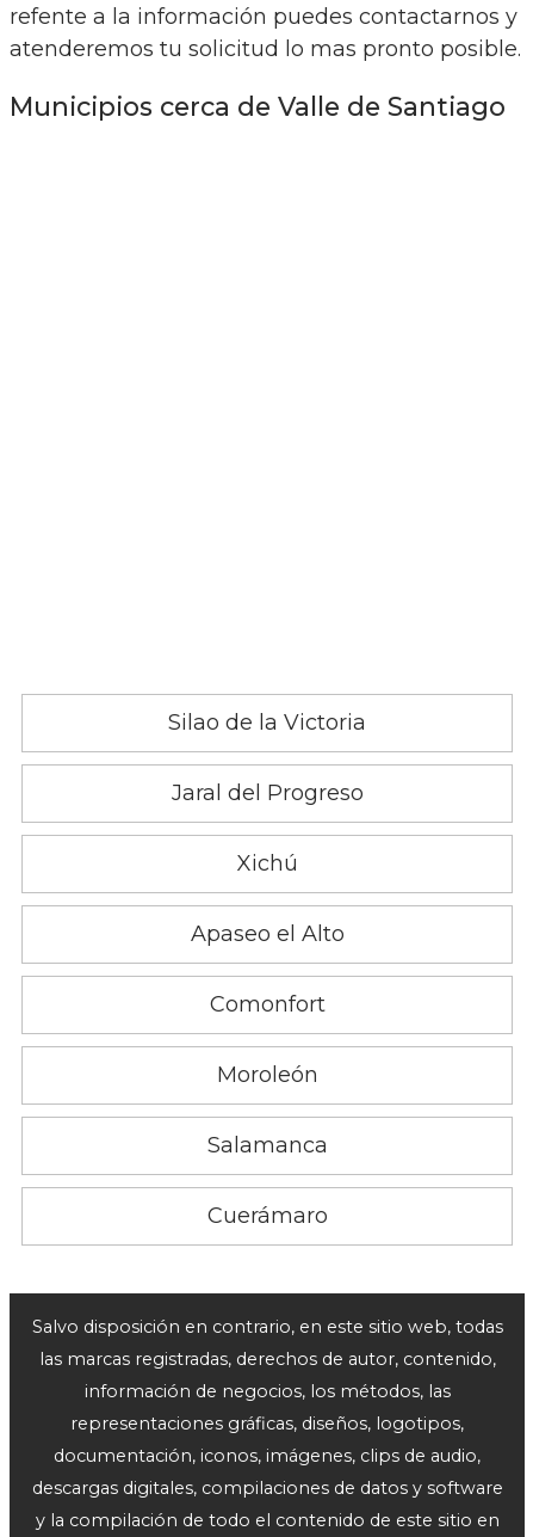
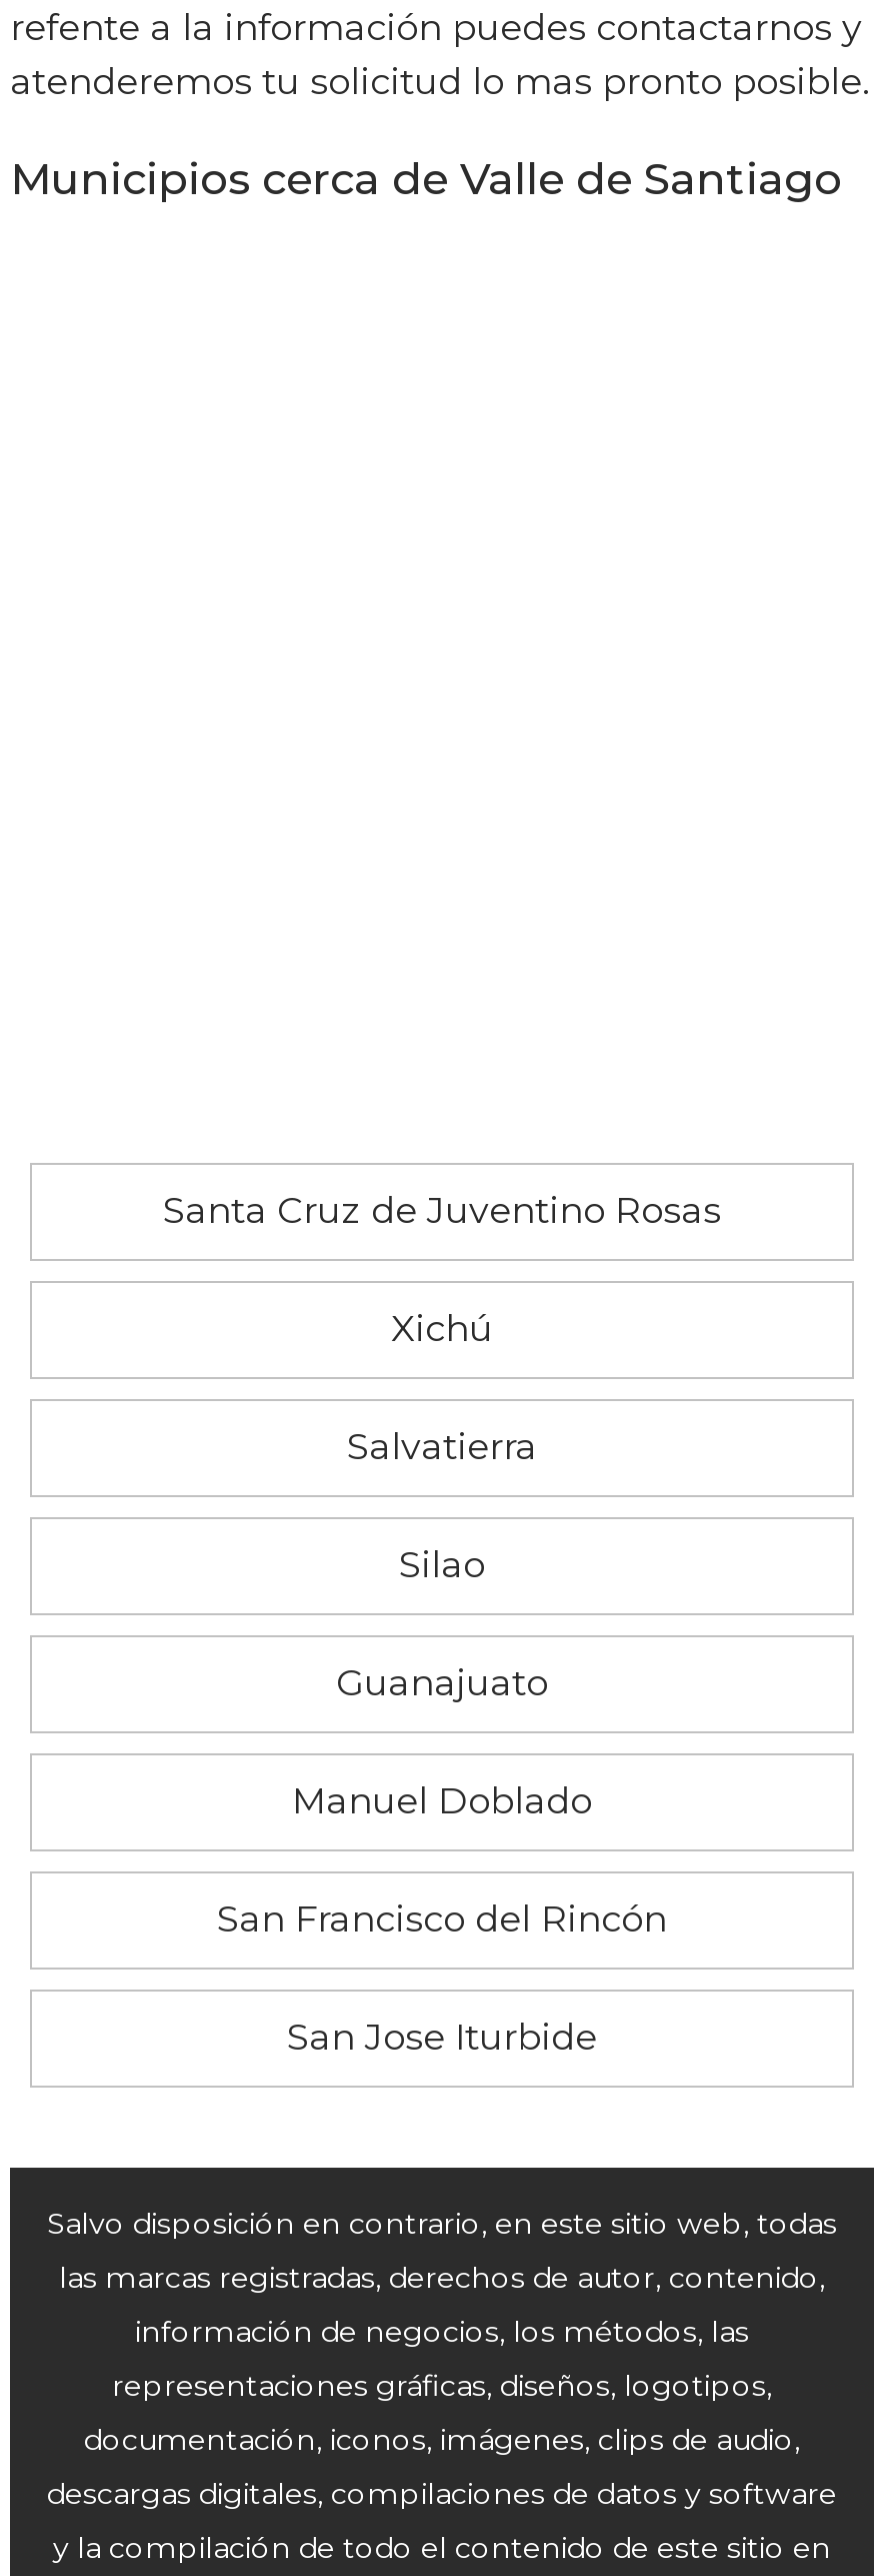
[168,710,366,807] Silao de la Victoria | Jaral del Progreso -> [163,1190,721,1234] Santa Cruz de Juventino Rosas
moved [237,851,298,877] -> [391,1308,493,1352]: Xichú
[190,921,344,1229] Apaseo el Alto | Comonfort | Moroleón | Salamanca | Cuerámaro -> [217,1426,667,2060] Salvatierra | Silao | Guanajuato | Manuel Doblado | San Francisco del Rincón | San Jose Iturbide

